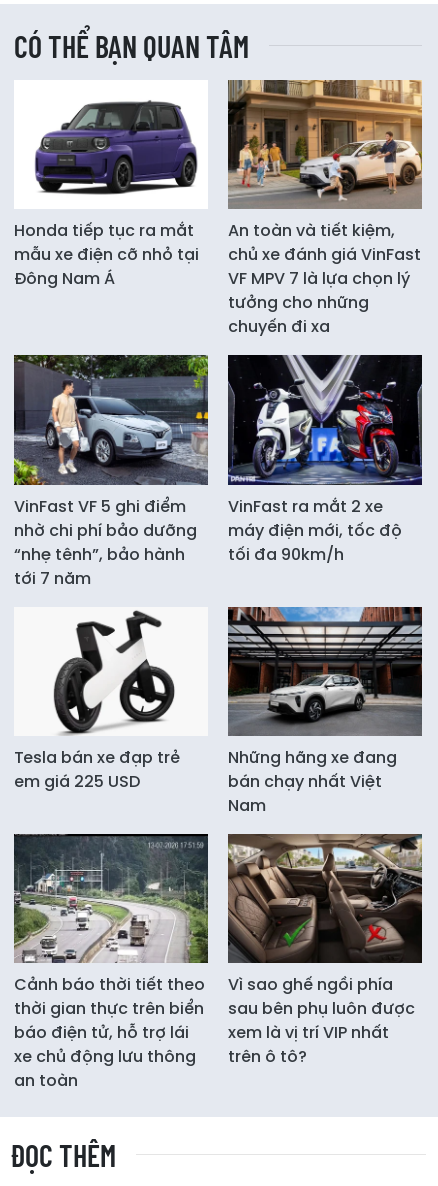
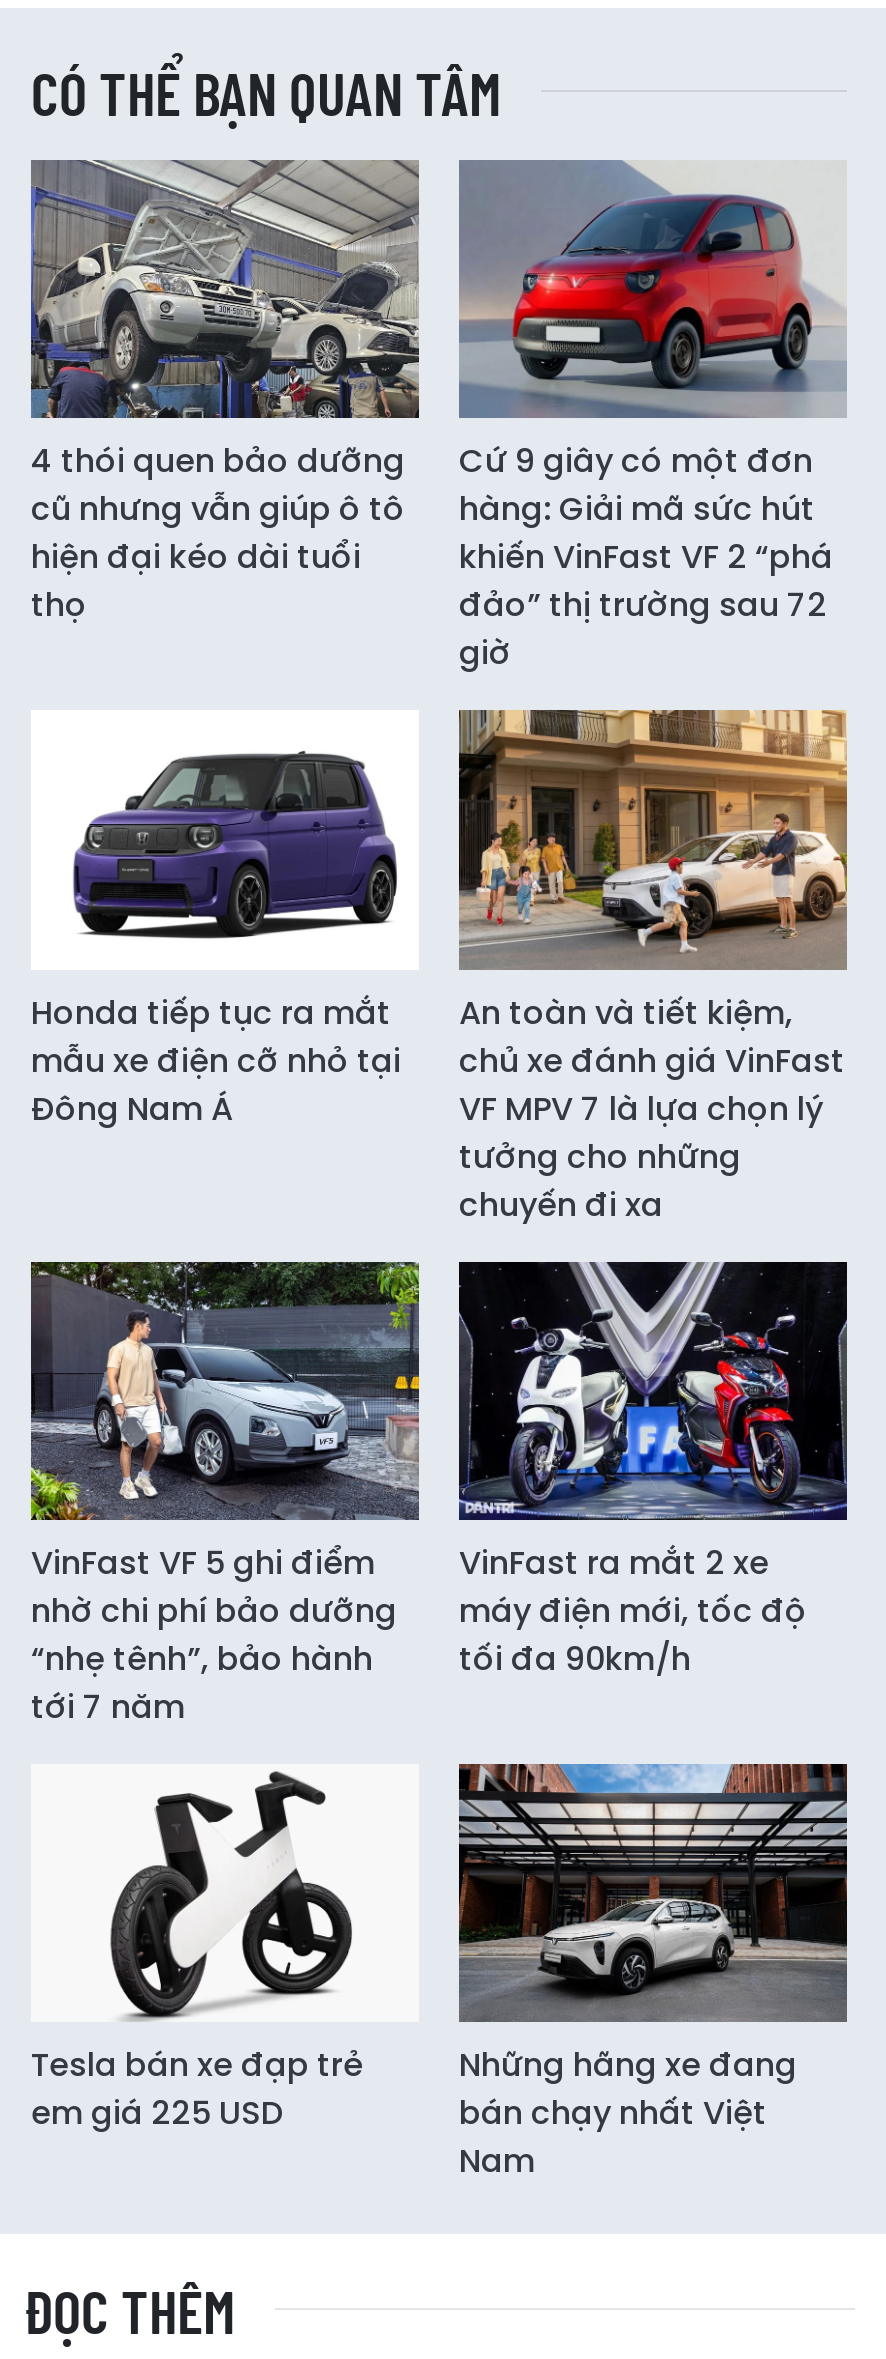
none -> [29,158,421,629] [image] | 4 thói quen bảo dưỡng | cũ nhưng vẫn giúp ô tô | hiện đại kéo dài tuổi | thọ
none -> [459,158,847,677] [image] | Cứ 9 giây có một đơn | hàng: Giải mã sức hút | khiến VinFast VF 2 “phá | đảo” thị trường sau 72 | giờ
moved [14,78,424,817] -> [31,706,851,2185]: [image] | Honda tiếp tục ra mắt | mẫu xe điện cỡ nhỏ tại | ... | bán chạy nhất Việt | Nam
[13,833,209,1092] [image] | Cảnh báo thời tiết theo | thời gian thực trên biển | báo điện tử, hỗ trợ lái | xe chủ động lưu thông | an toàn -> none
[227,833,423,1068] [image] | Vì sao ghế ngồi phía | sau bên phụ luôn được | xem là vị trí VIP nhất | trên ô tô? -> none

